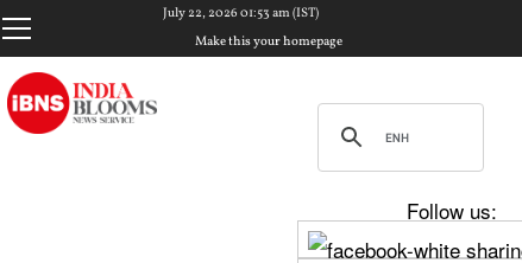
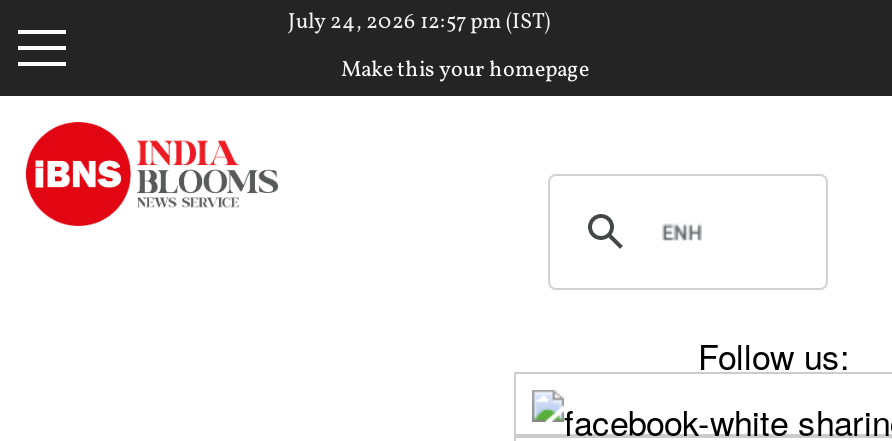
[163,5,319,23] July 22, 2026 01:53 am (IST) -> [288,8,550,38] July 24, 2026 12:57 pm (IST)

